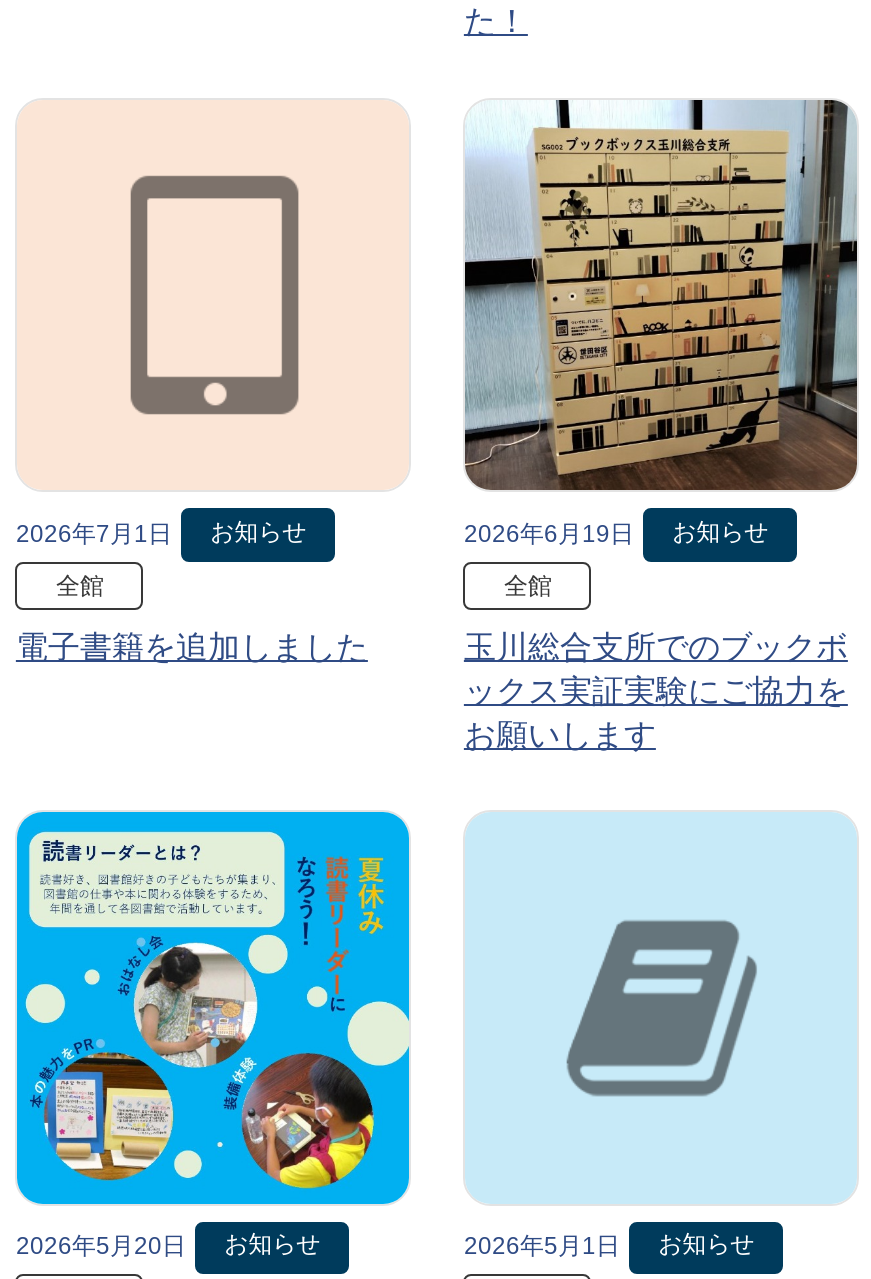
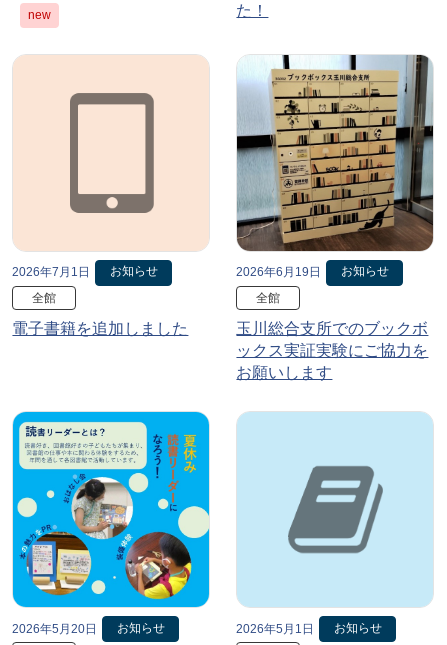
none -> [28,8,51,22] new

